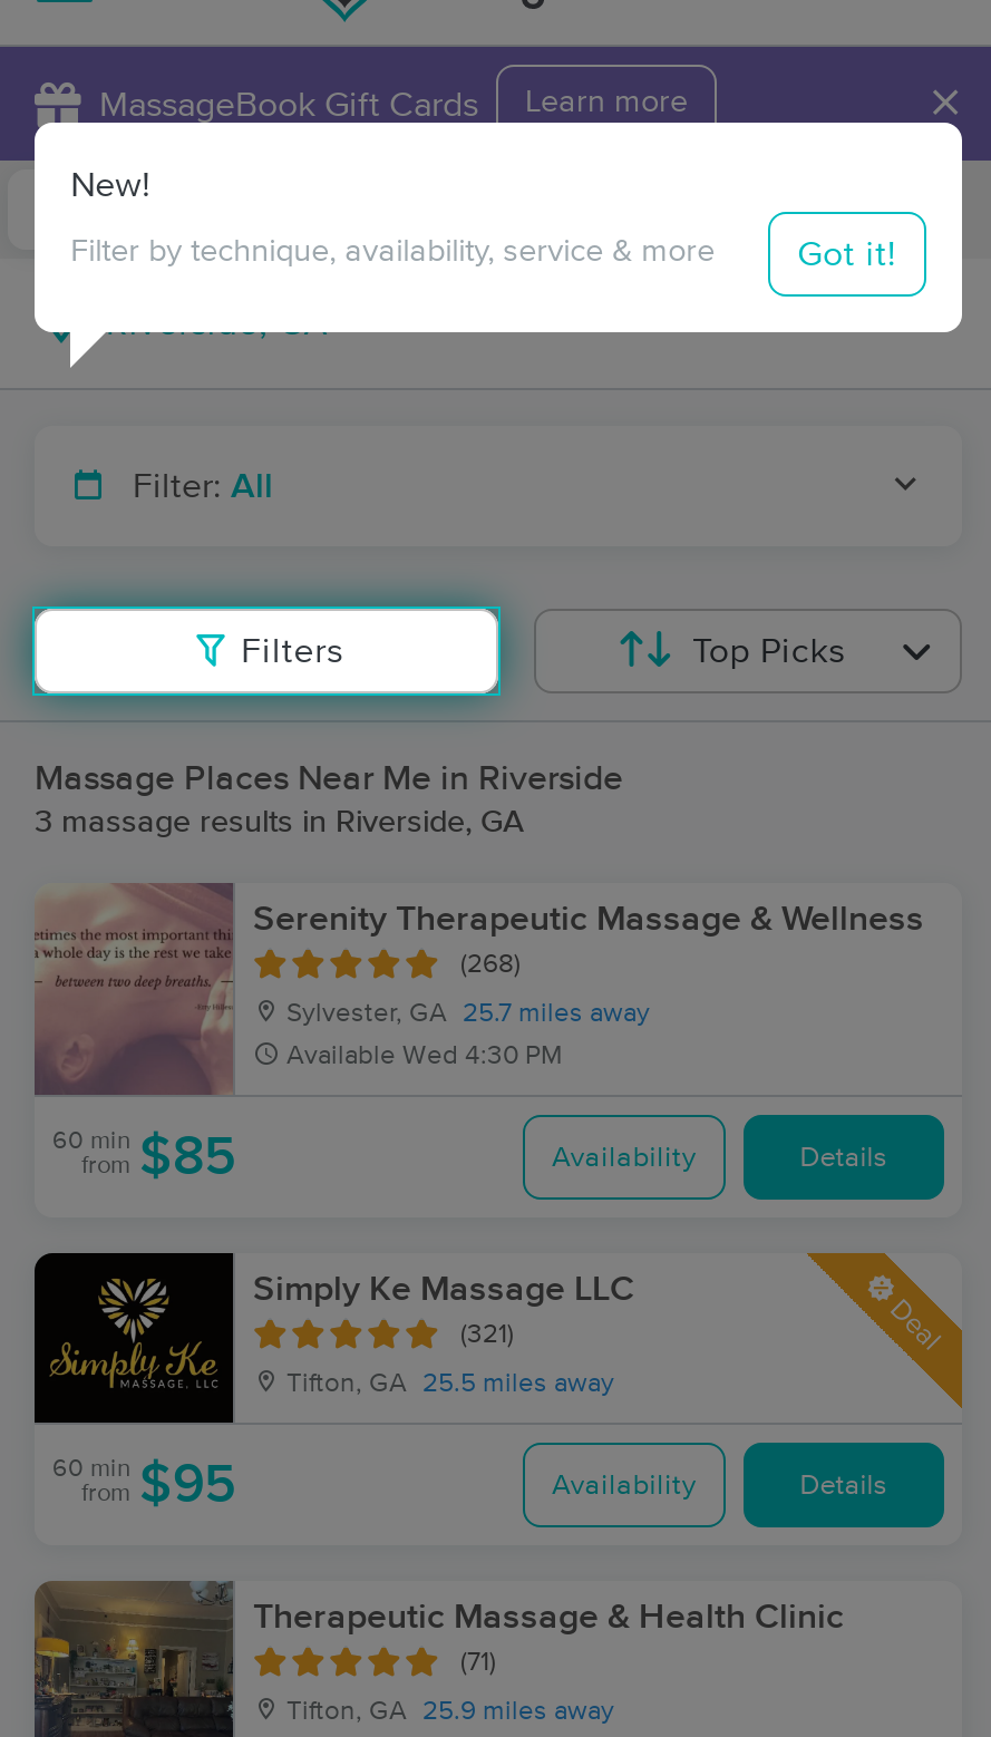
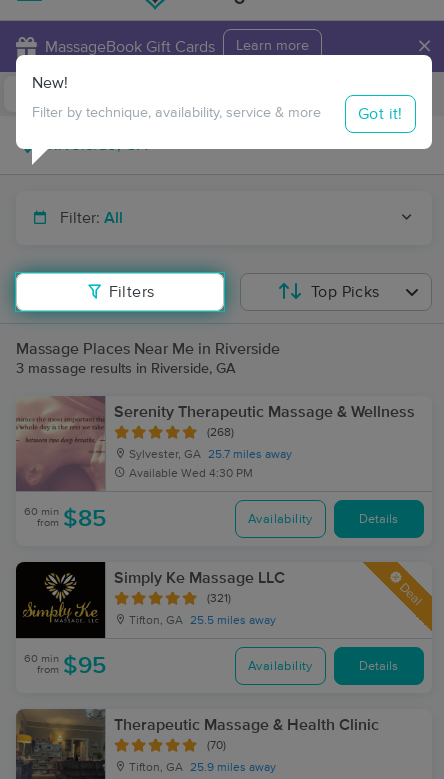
[460,1650,496,1675] (71) -> [207,740,226,751] (70)

